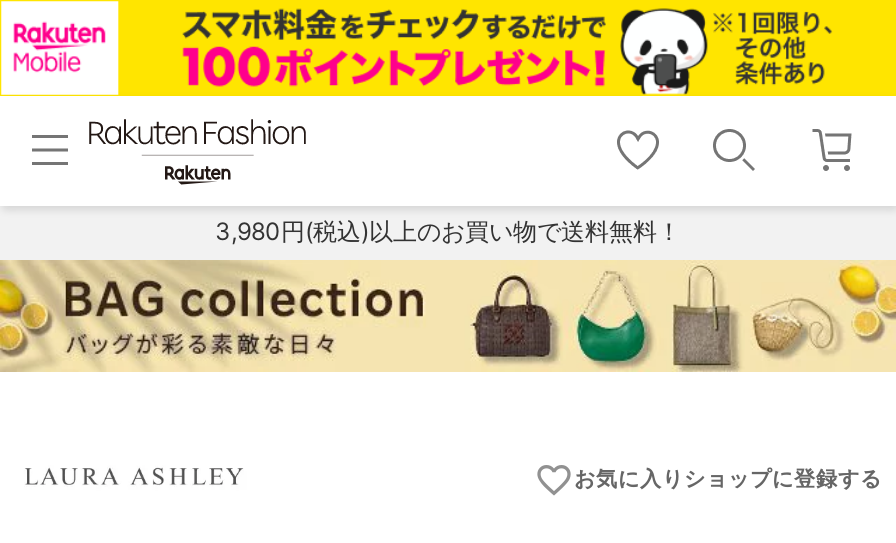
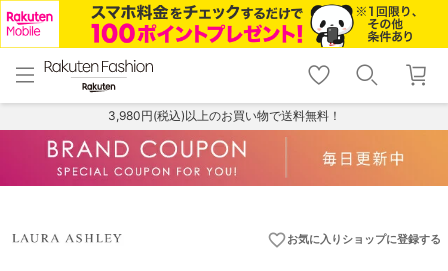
[6,260,890,372] [image] -> [3,129,445,187] [image]

